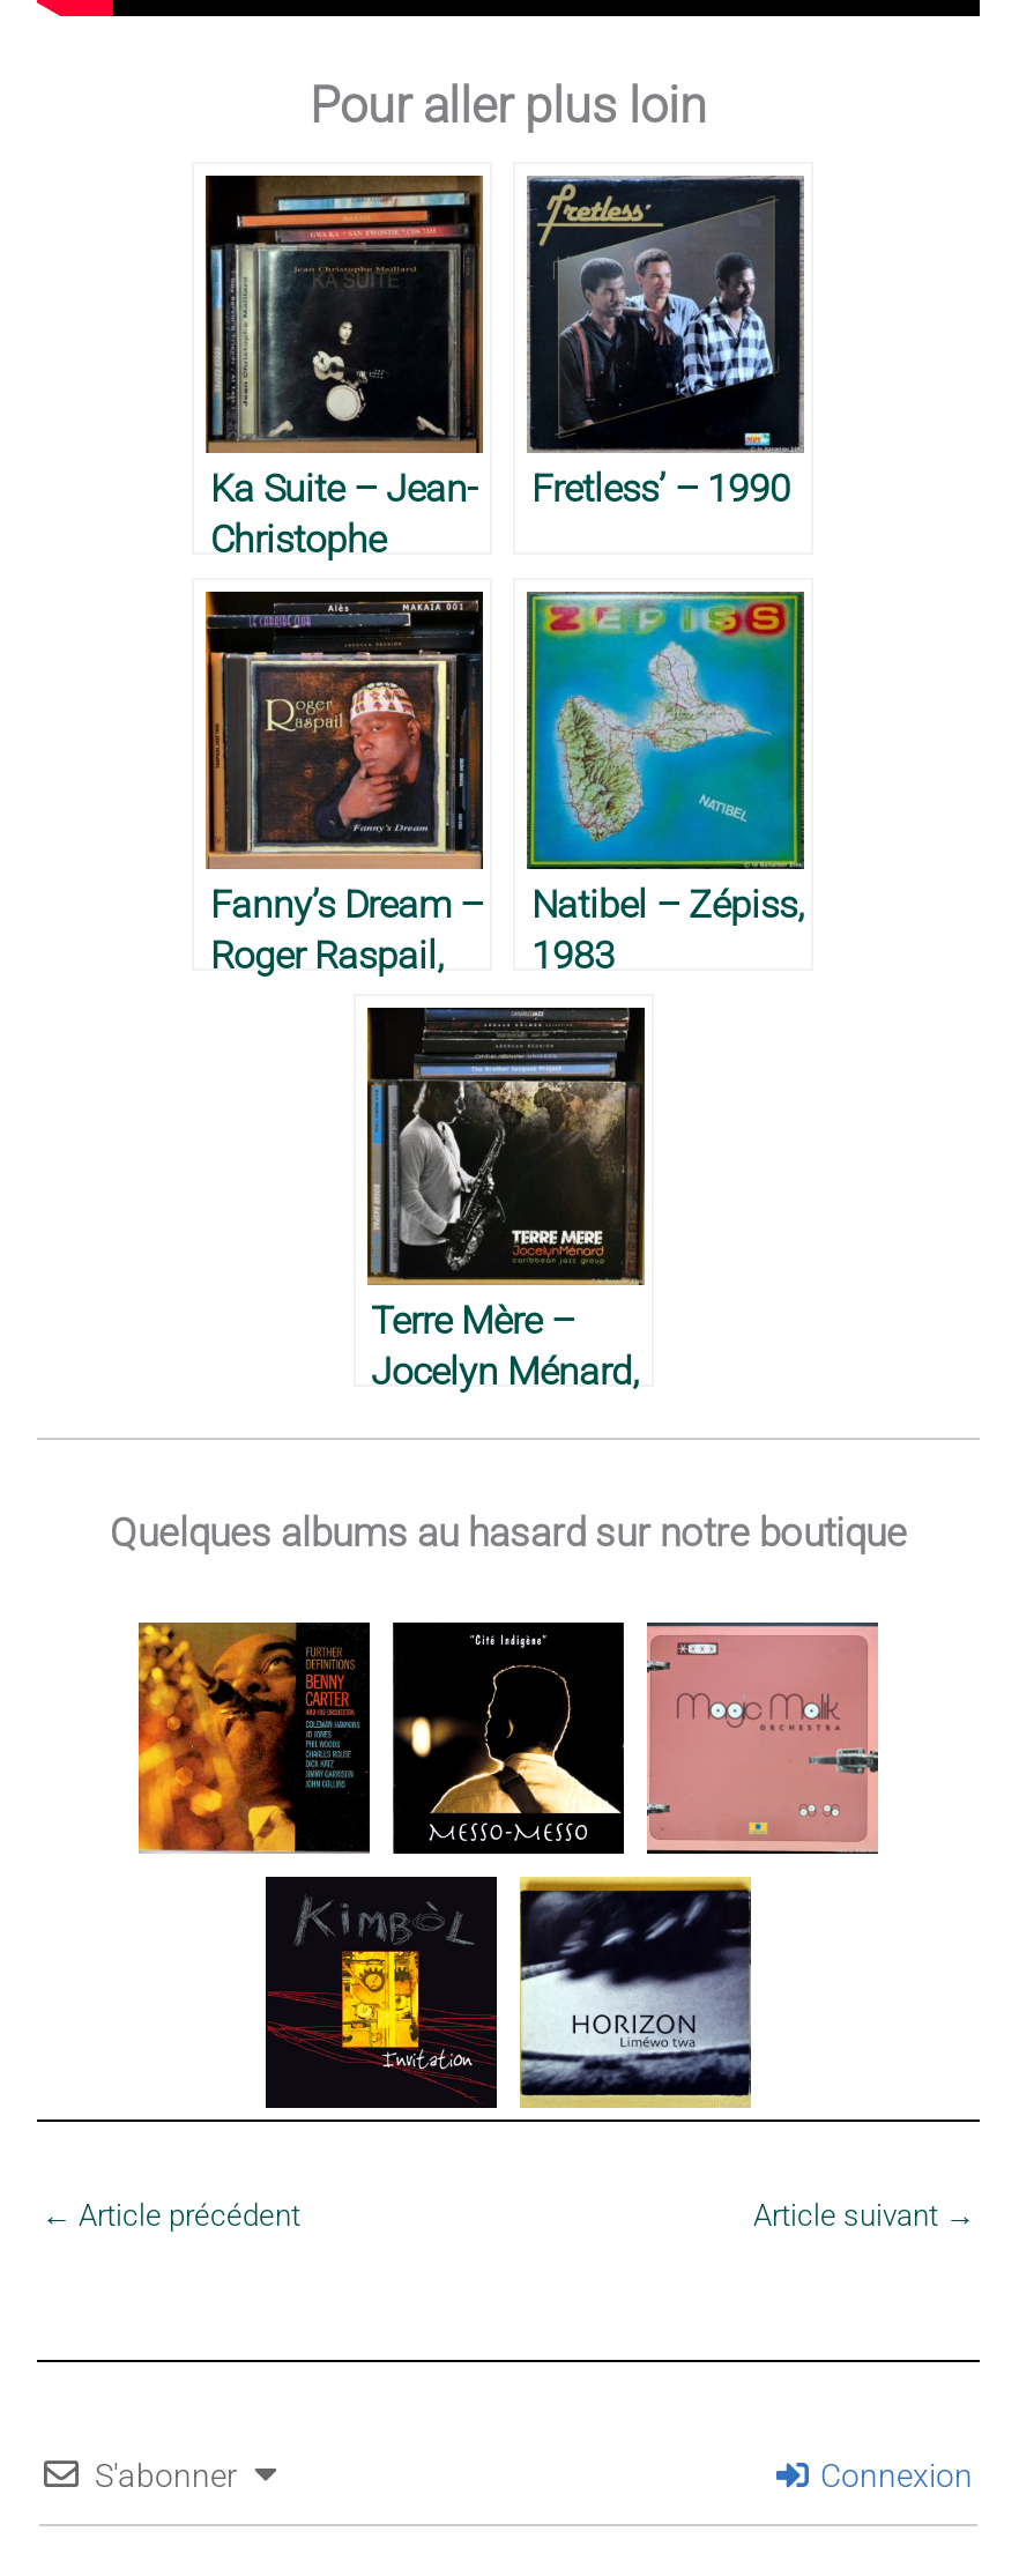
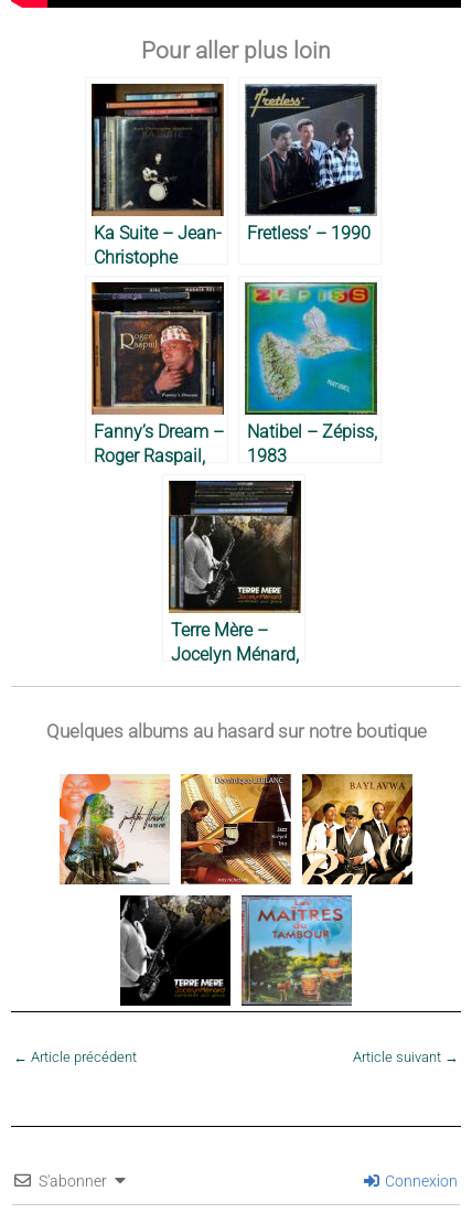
[136,1620,372,1854] [image] -> [60,773,171,885] [image]
[391,1620,626,1856] [image] -> [180,773,292,885] [image]
[645,1620,878,1856] [image] -> [301,773,414,885] [image]
[266,1875,497,2101] [image] -> [120,894,232,1000] [image]
[518,1875,753,2110] [image] -> [240,894,353,1007] [image]

